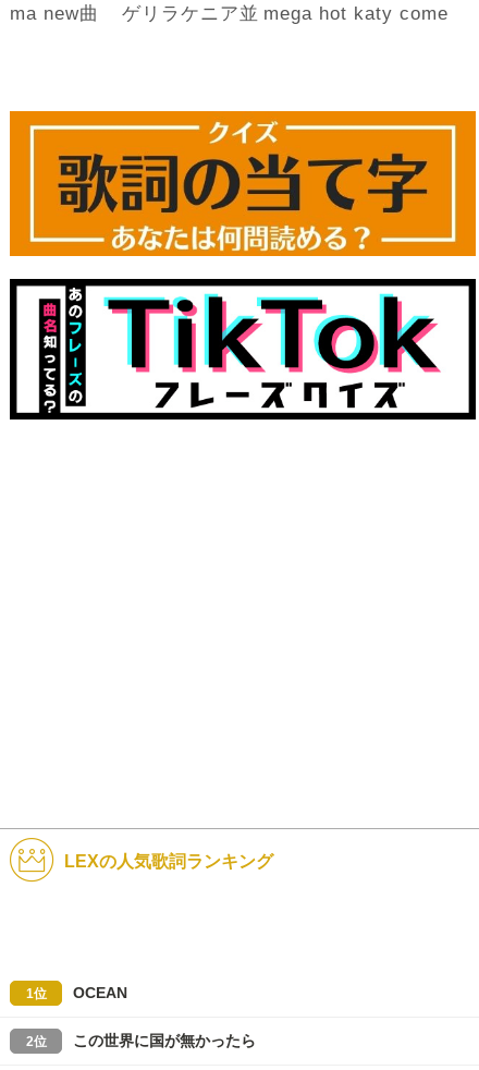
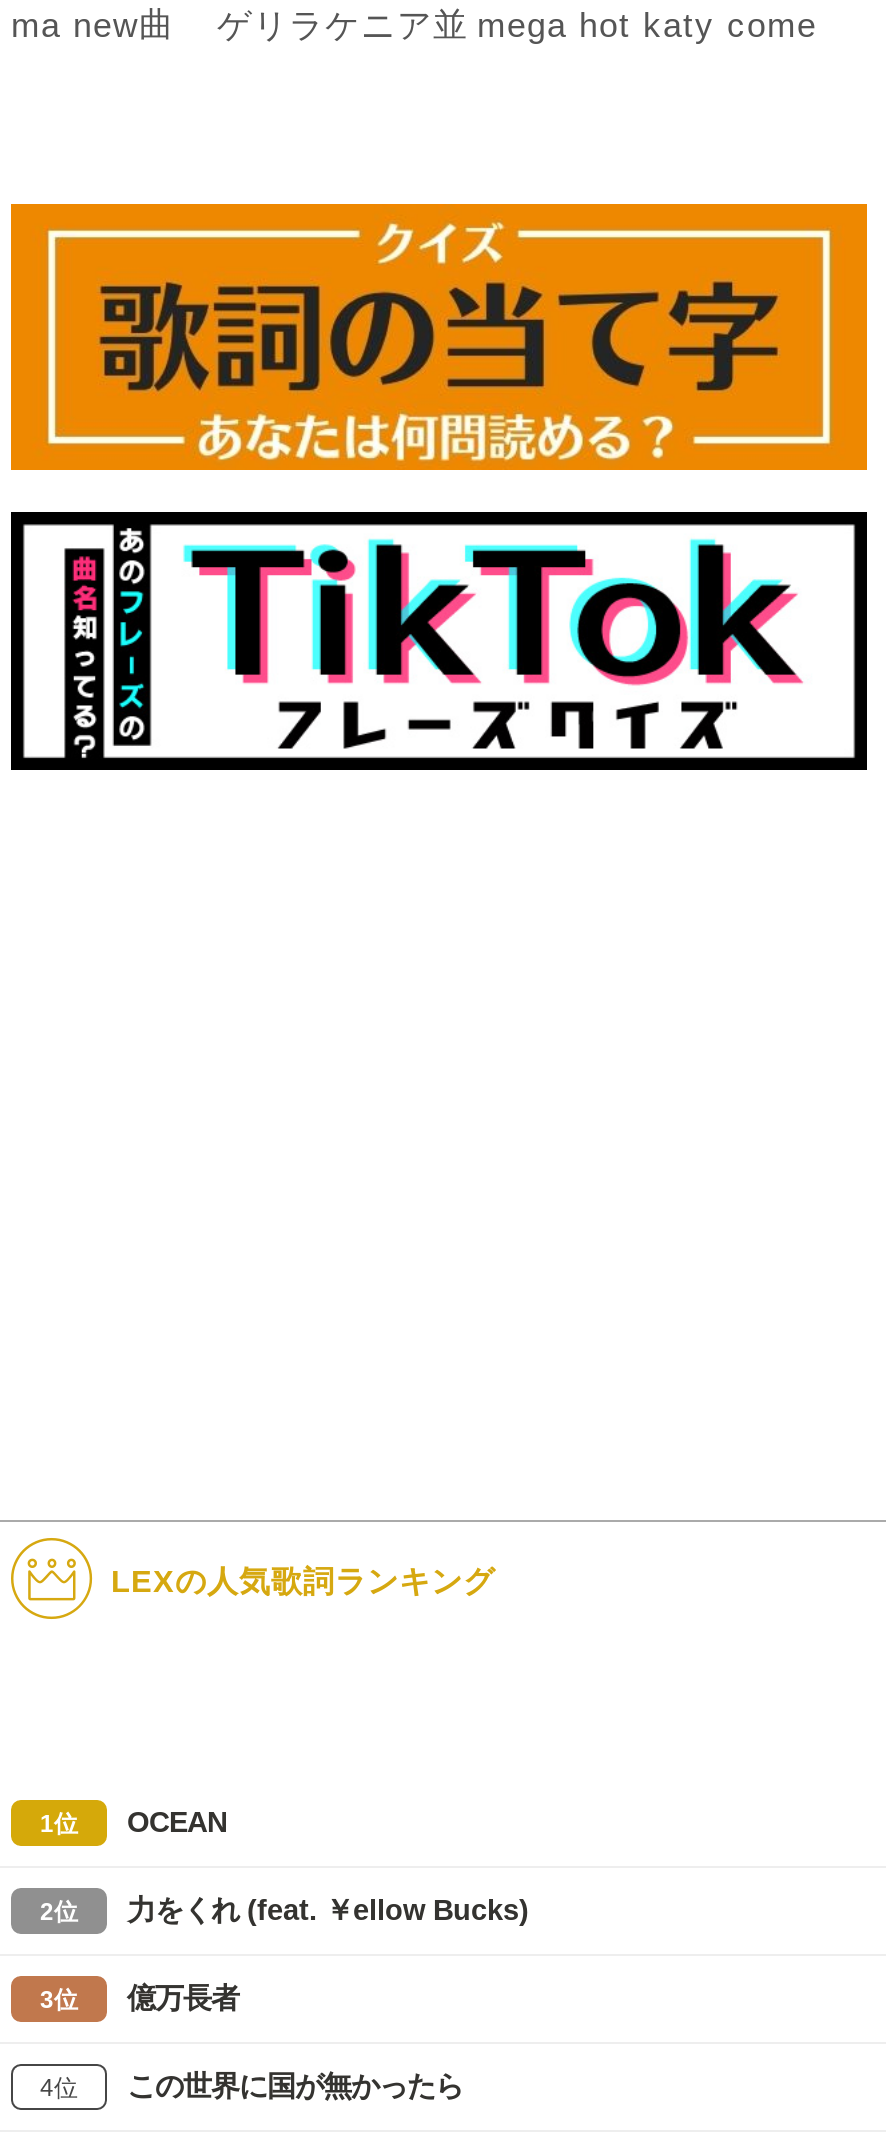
none -> [40,1893,529,2101] 力をくれ (feat. ￥ellow Bucks) | 3位 | 億万長者 | 4位

